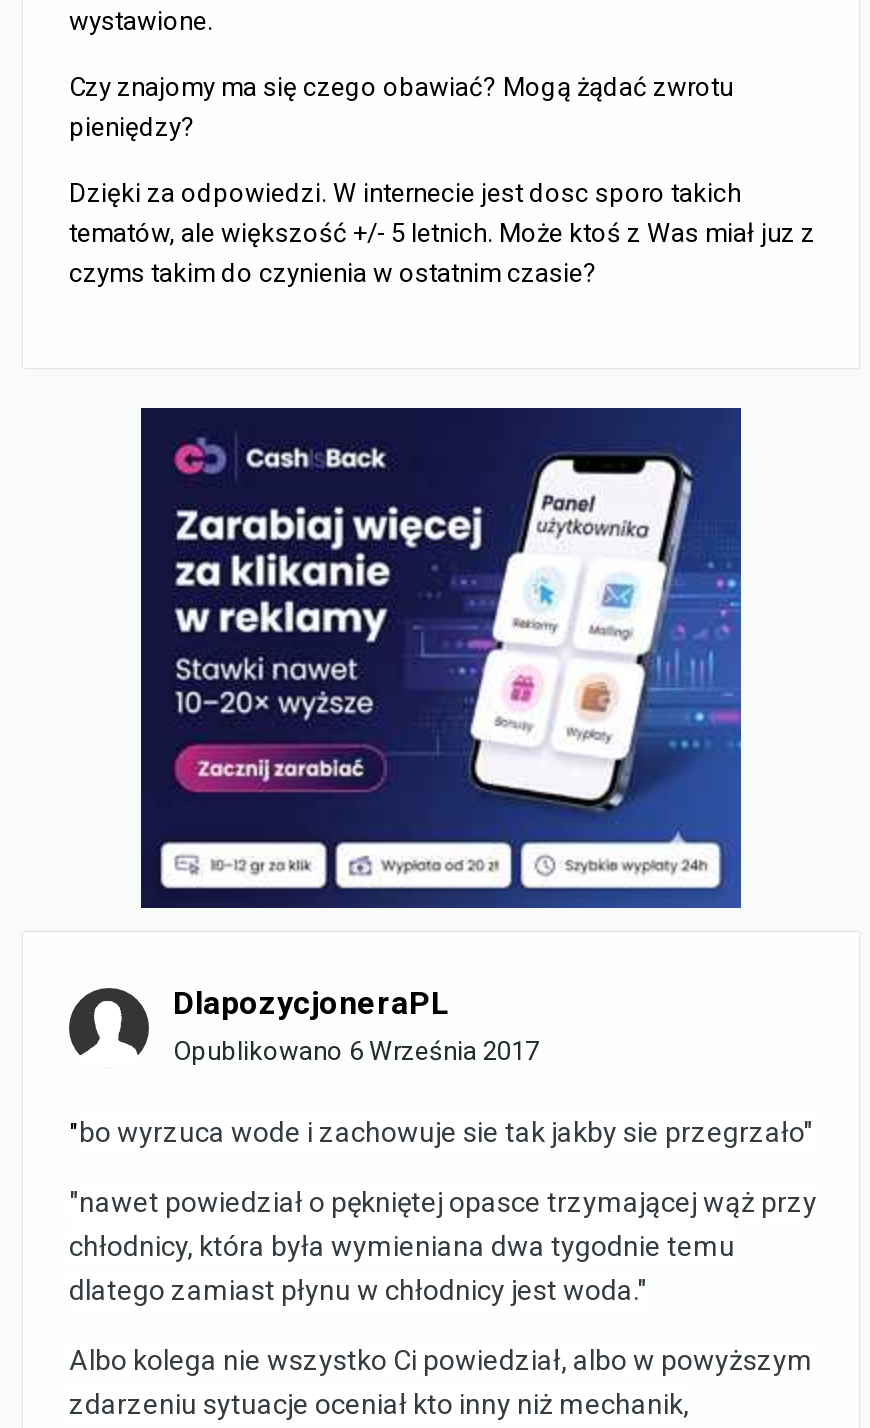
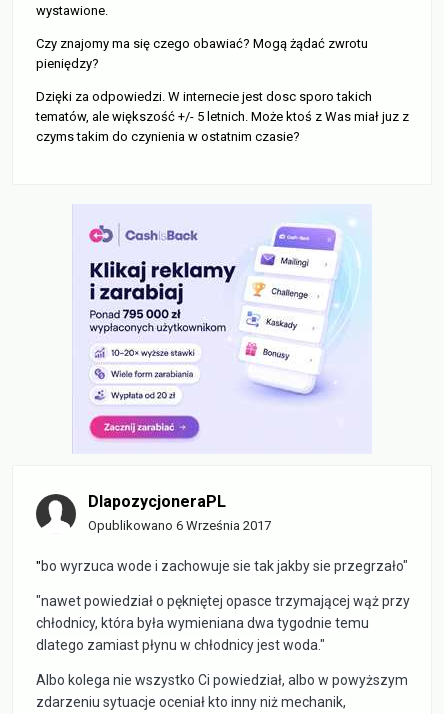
[139,406,743,910] [image] -> [72,204,372,454] [image]

